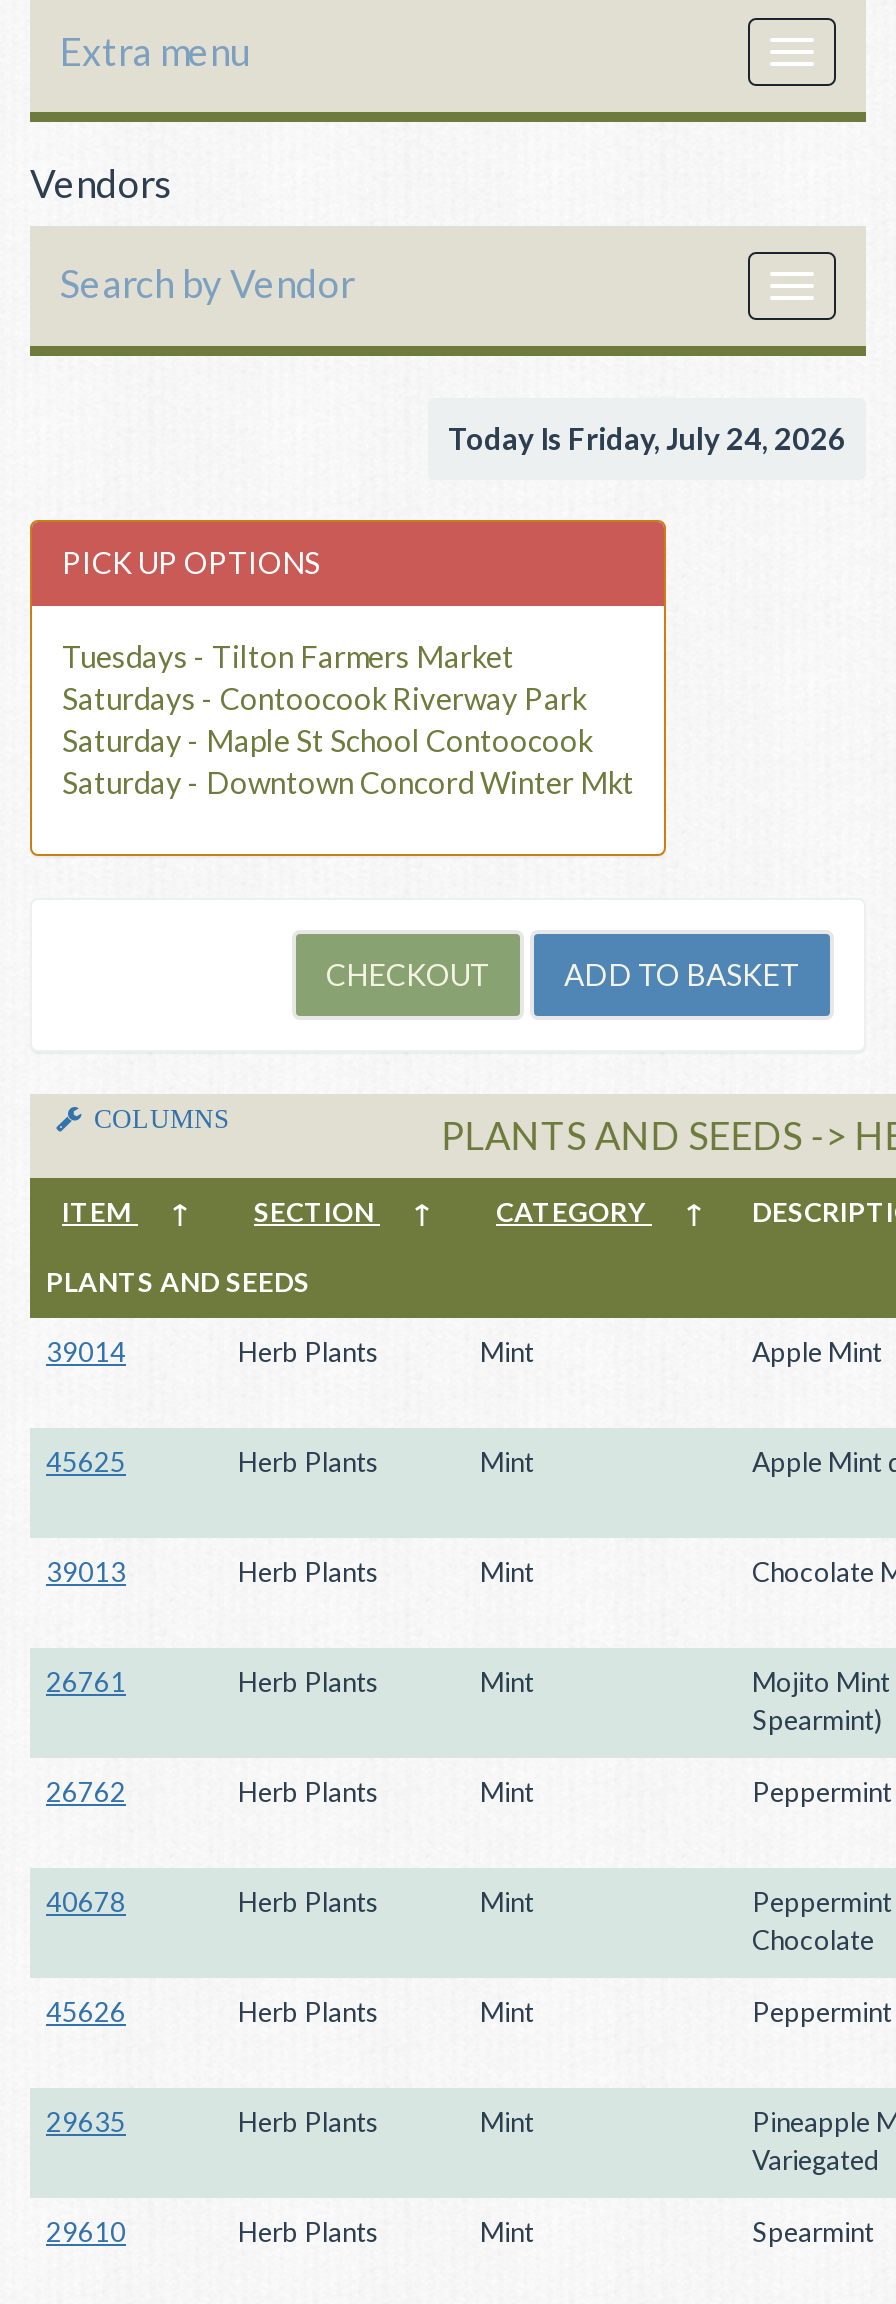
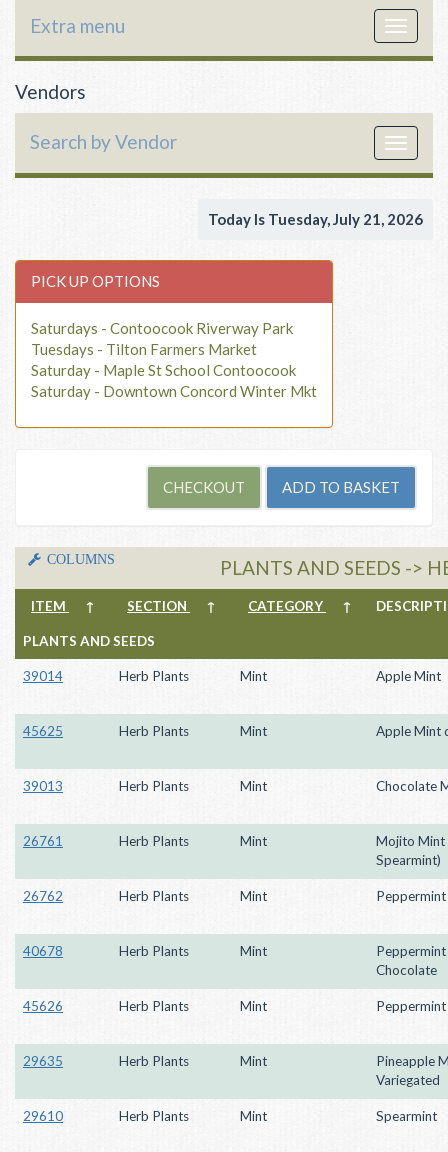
[448,419,846,455] Today Is Friday, July 24, 2026 -> [208,209,423,227] Today Is Tuesday, July 21, 2026
moved [62,637,514,673] -> [31,339,257,357]: Tuesdays - Tilton Farmers Market
moved [62,679,586,715] -> [31,318,293,336]: Saturdays - Contoocook Riverway Park

